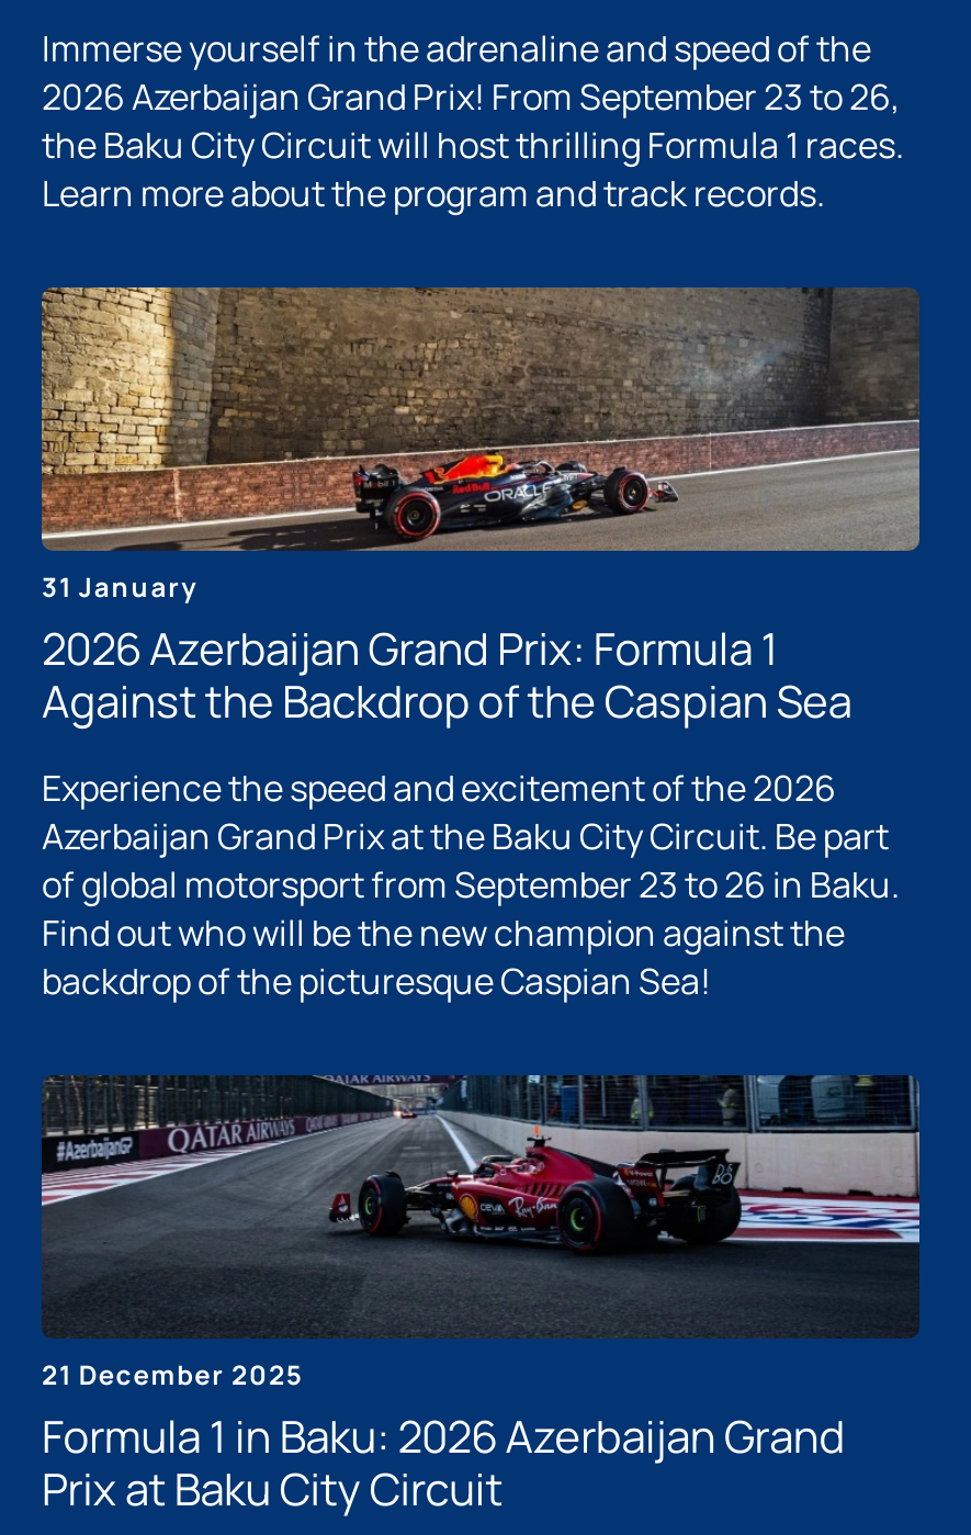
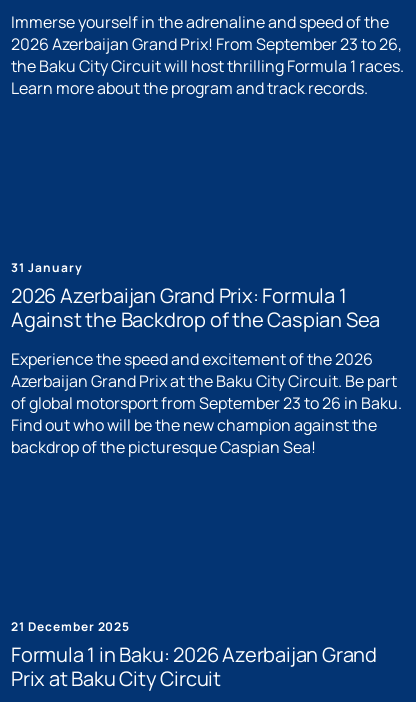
[39,285,922,553] [image] -> none
[39,1073,922,1341] [image] -> none

